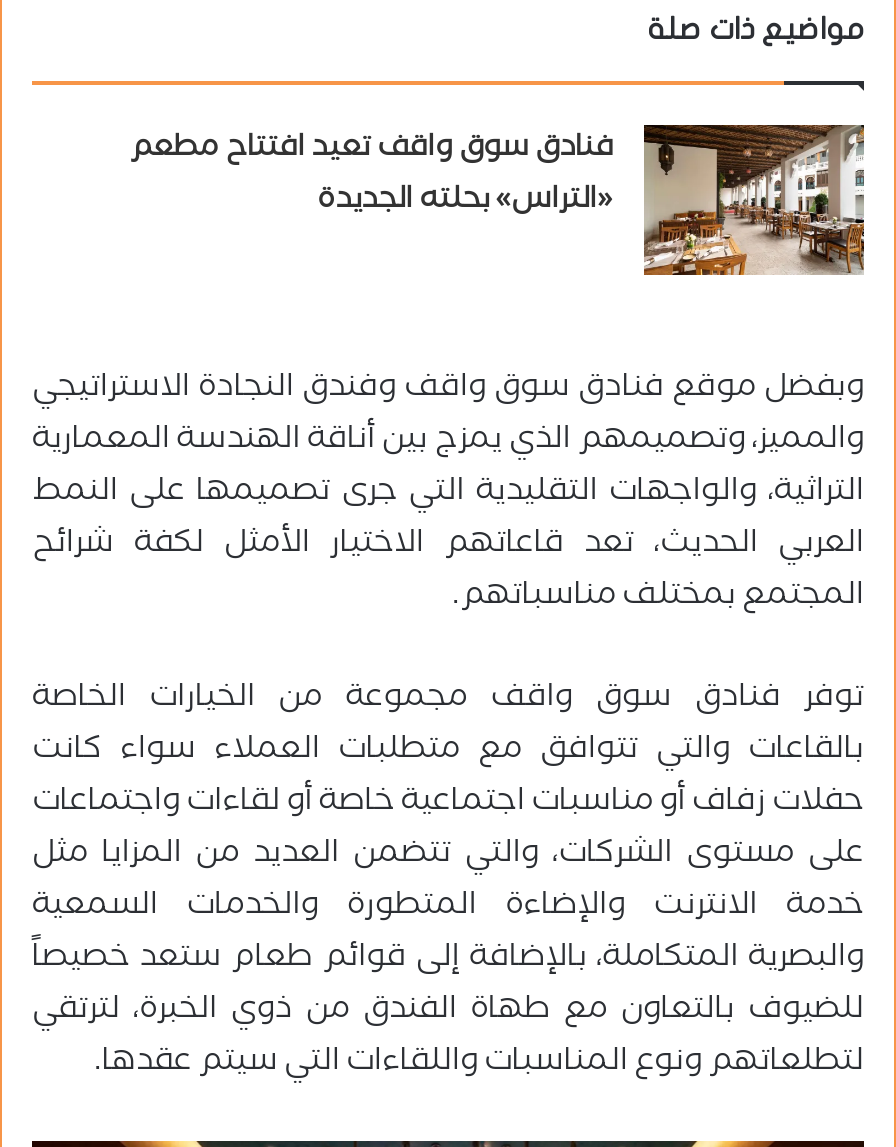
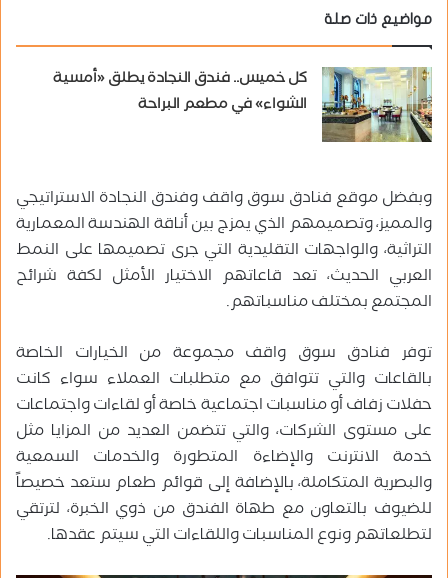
[129,123,866,277] [image] | فنادق سوق واقف تعيد افتتاح مطعم | «التراس» بحلته الجديدة -> [53,66,433,143] [image] | كل خميس.. فندق النجادة يطلق «أمسية | الشواء» في مطعم البراحة

